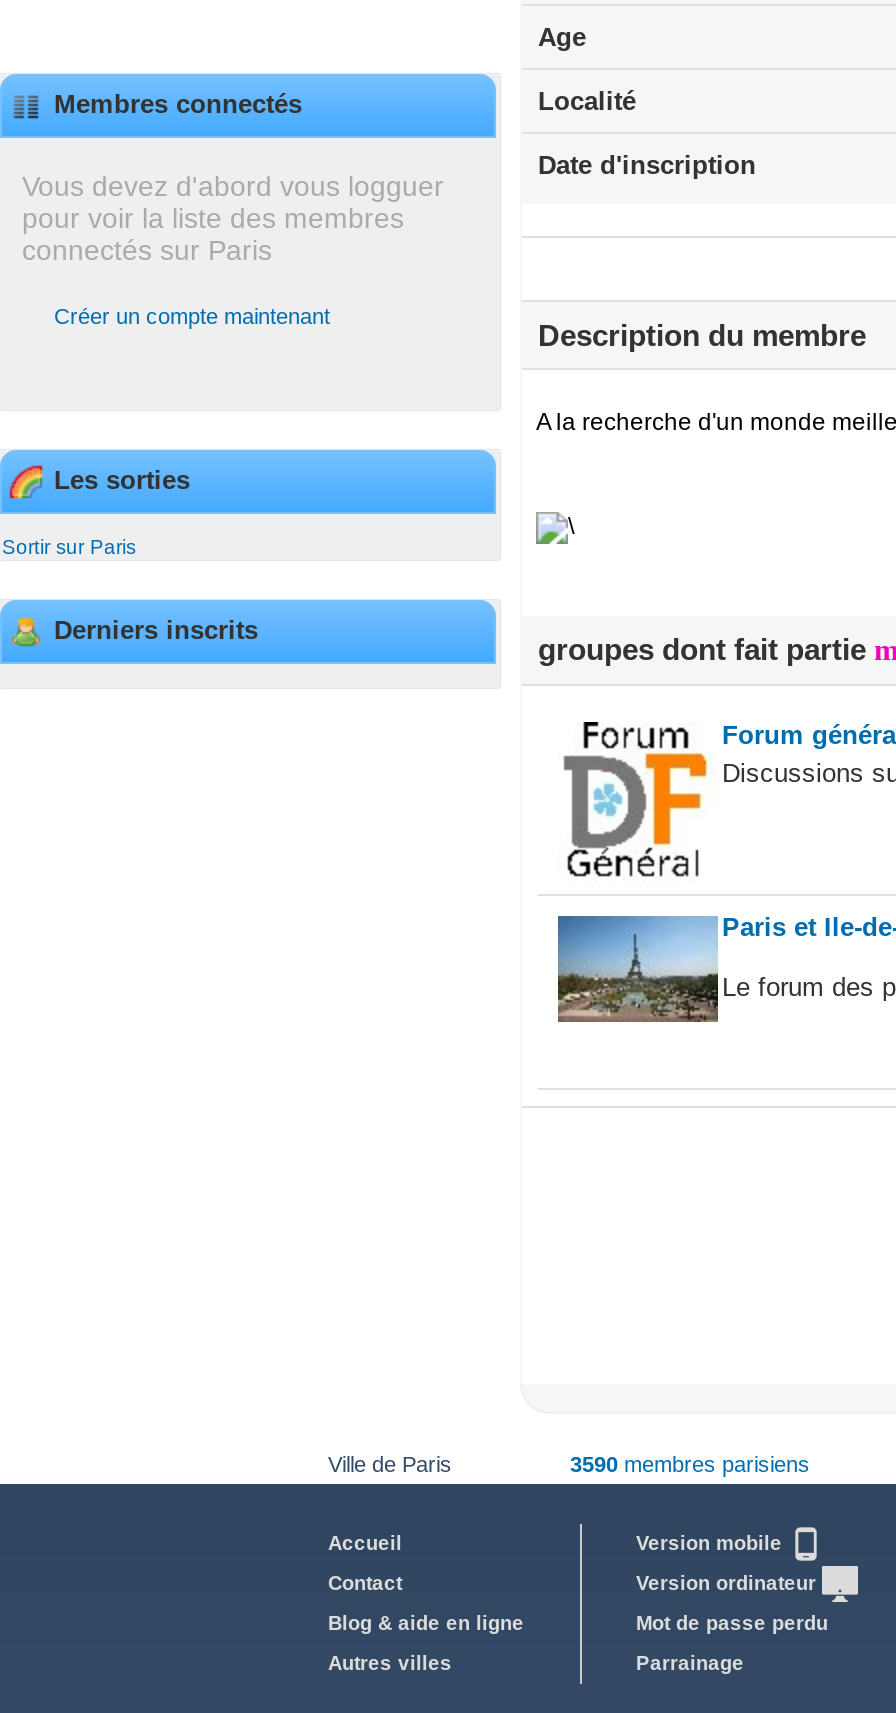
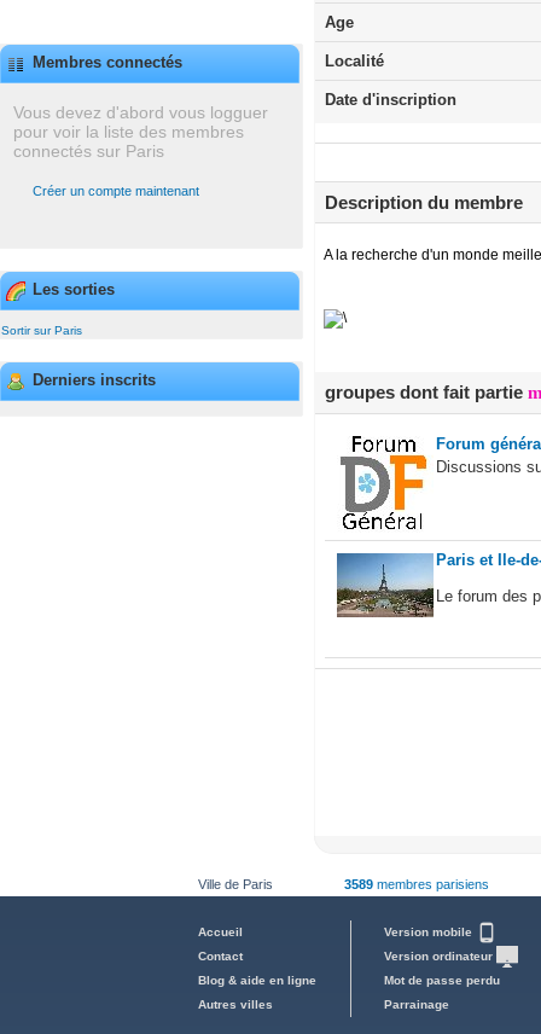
[570,1452,810,1476] 3590 membres parisiens -> [344,877,489,891] 3589 membres parisiens

